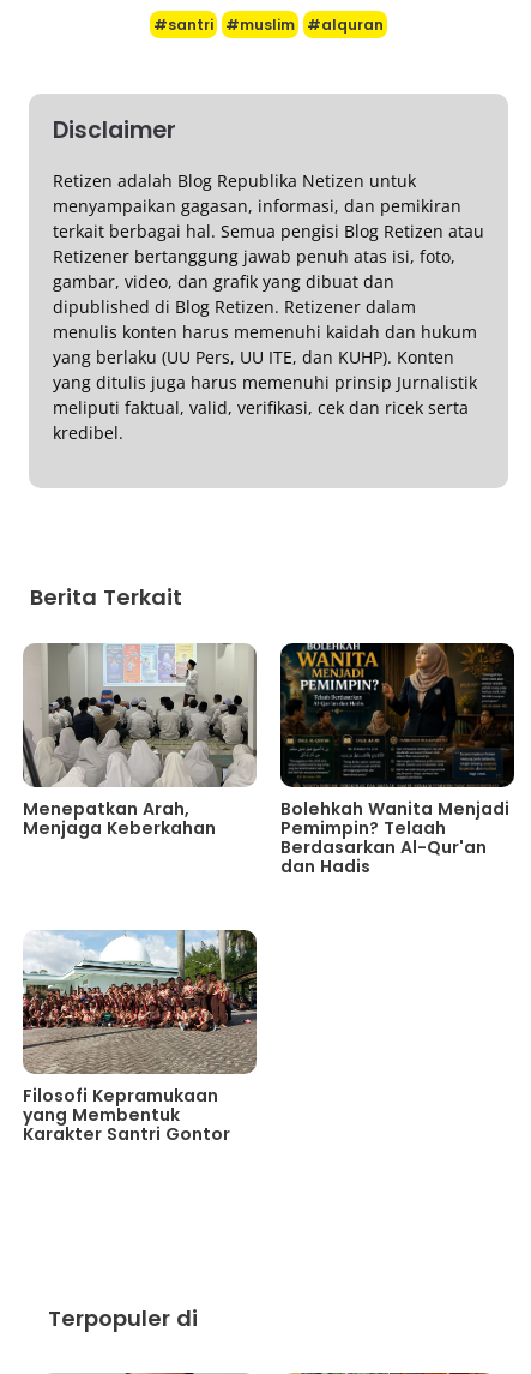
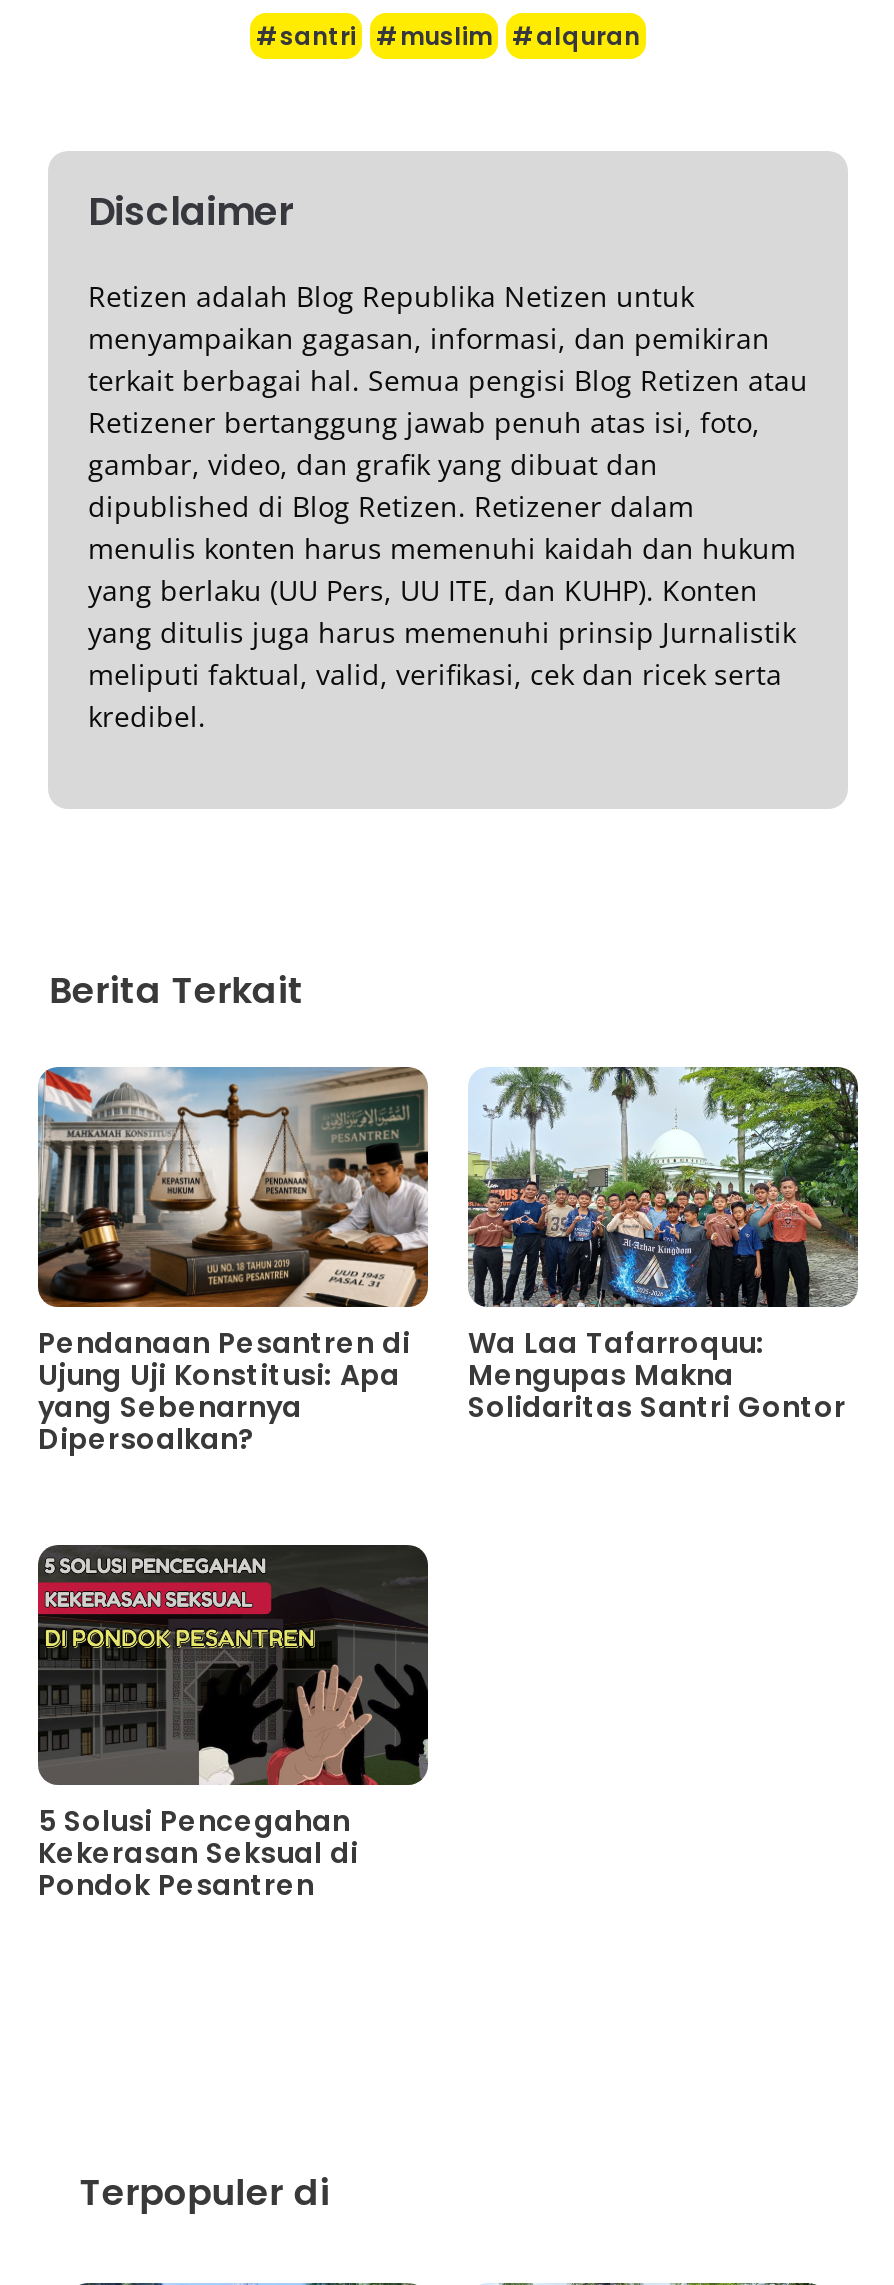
[23,642,257,840] [image] | Menepatkan Arah, | Menjaga Keberkahan -> [38,1065,428,1459] [image] | Pendanaan Pesantren di | Ujung Uji Konstitusi: Apa | yang Sebenarnya | Dipersoalkan?
[279,642,515,878] [image] | Bolehkah Wanita Menjadi | Pemimpin? Telaah | Berdasarkan Al-Qur'an | dan Hadis -> [466,1065,860,1427] [image] | Wa Laa Tafarroquu: | Mengupas Makna | Solidaritas Santri Gontor
[22,930,258,1146] [image] | Filosofi Kepramukaan | yang Membentuk | Karakter Santri Gontor -> [36,1543,428,1905] [image] | 5 Solusi Pencegahan | Kekerasan Seksual di | Pondok Pesantren

